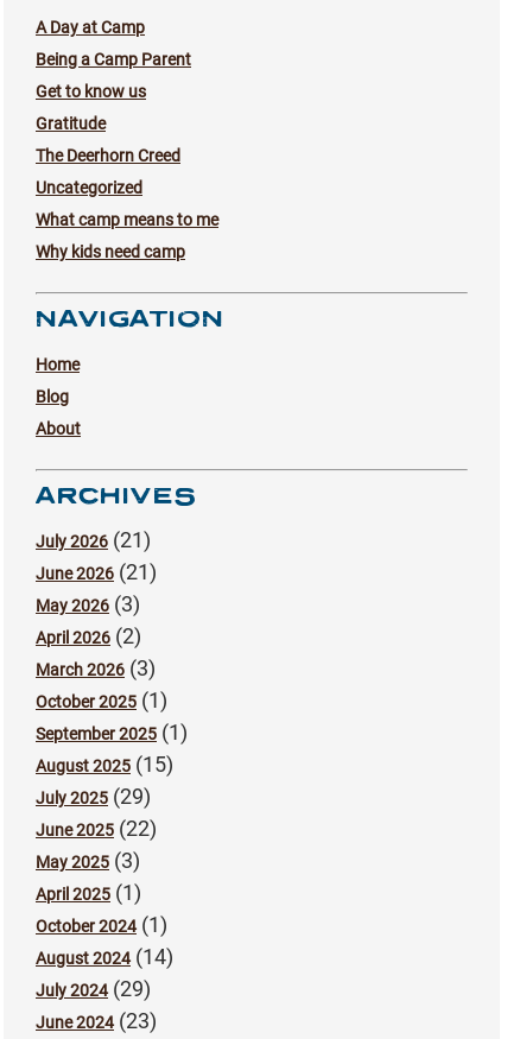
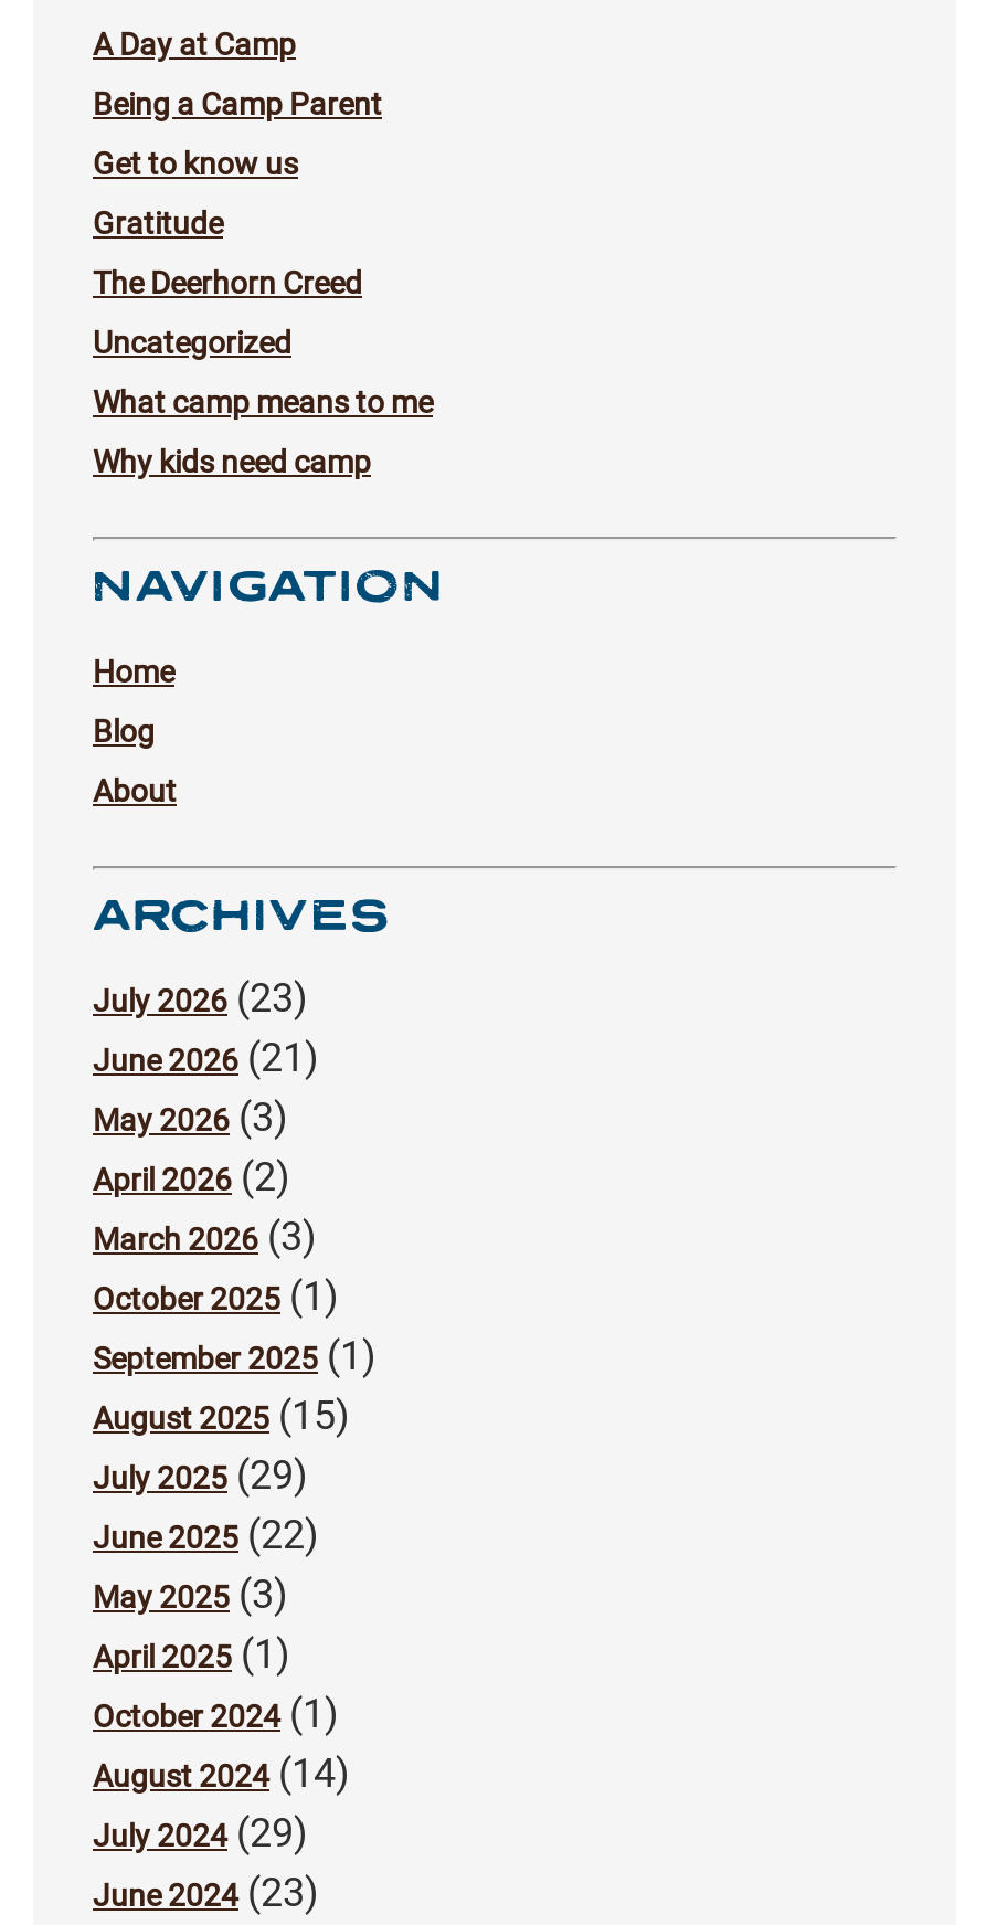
[36,527,151,552] July 2026 (21) -> [93,973,307,1019] July 2026 (23)

